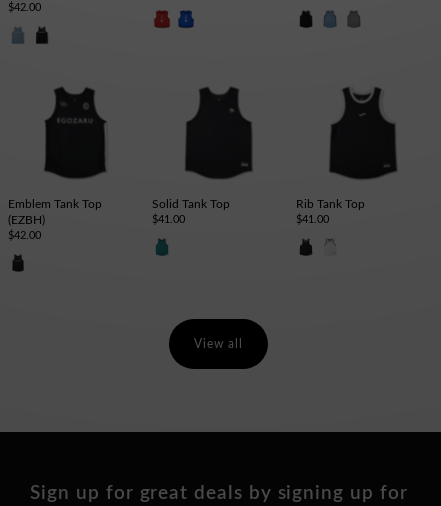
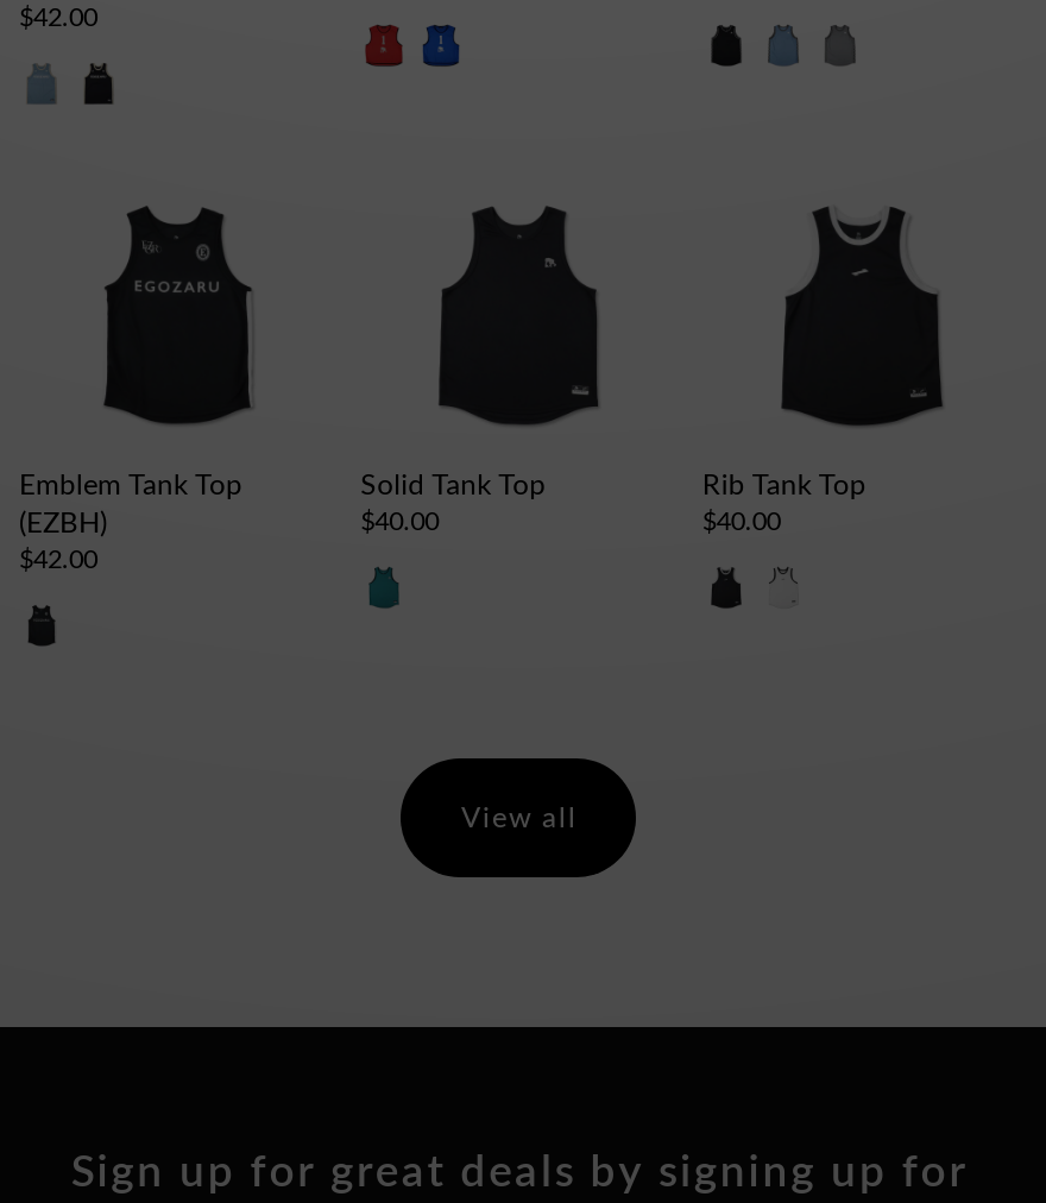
[152,214,185,225] $41.00 -> [360,508,439,534] $40.00
[296,214,329,225] $41.00 -> [702,508,780,534] $40.00

